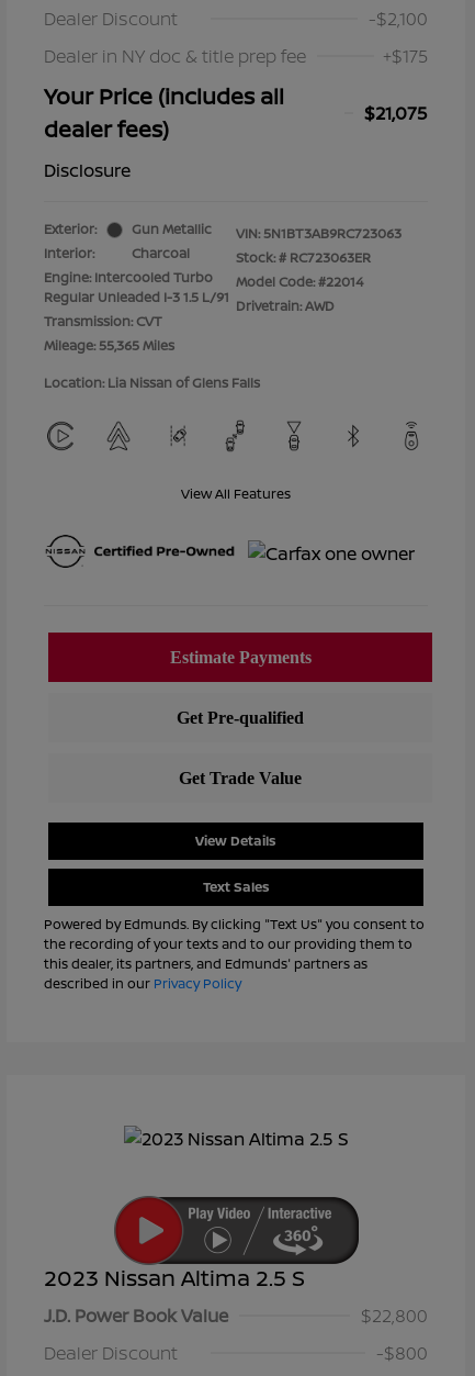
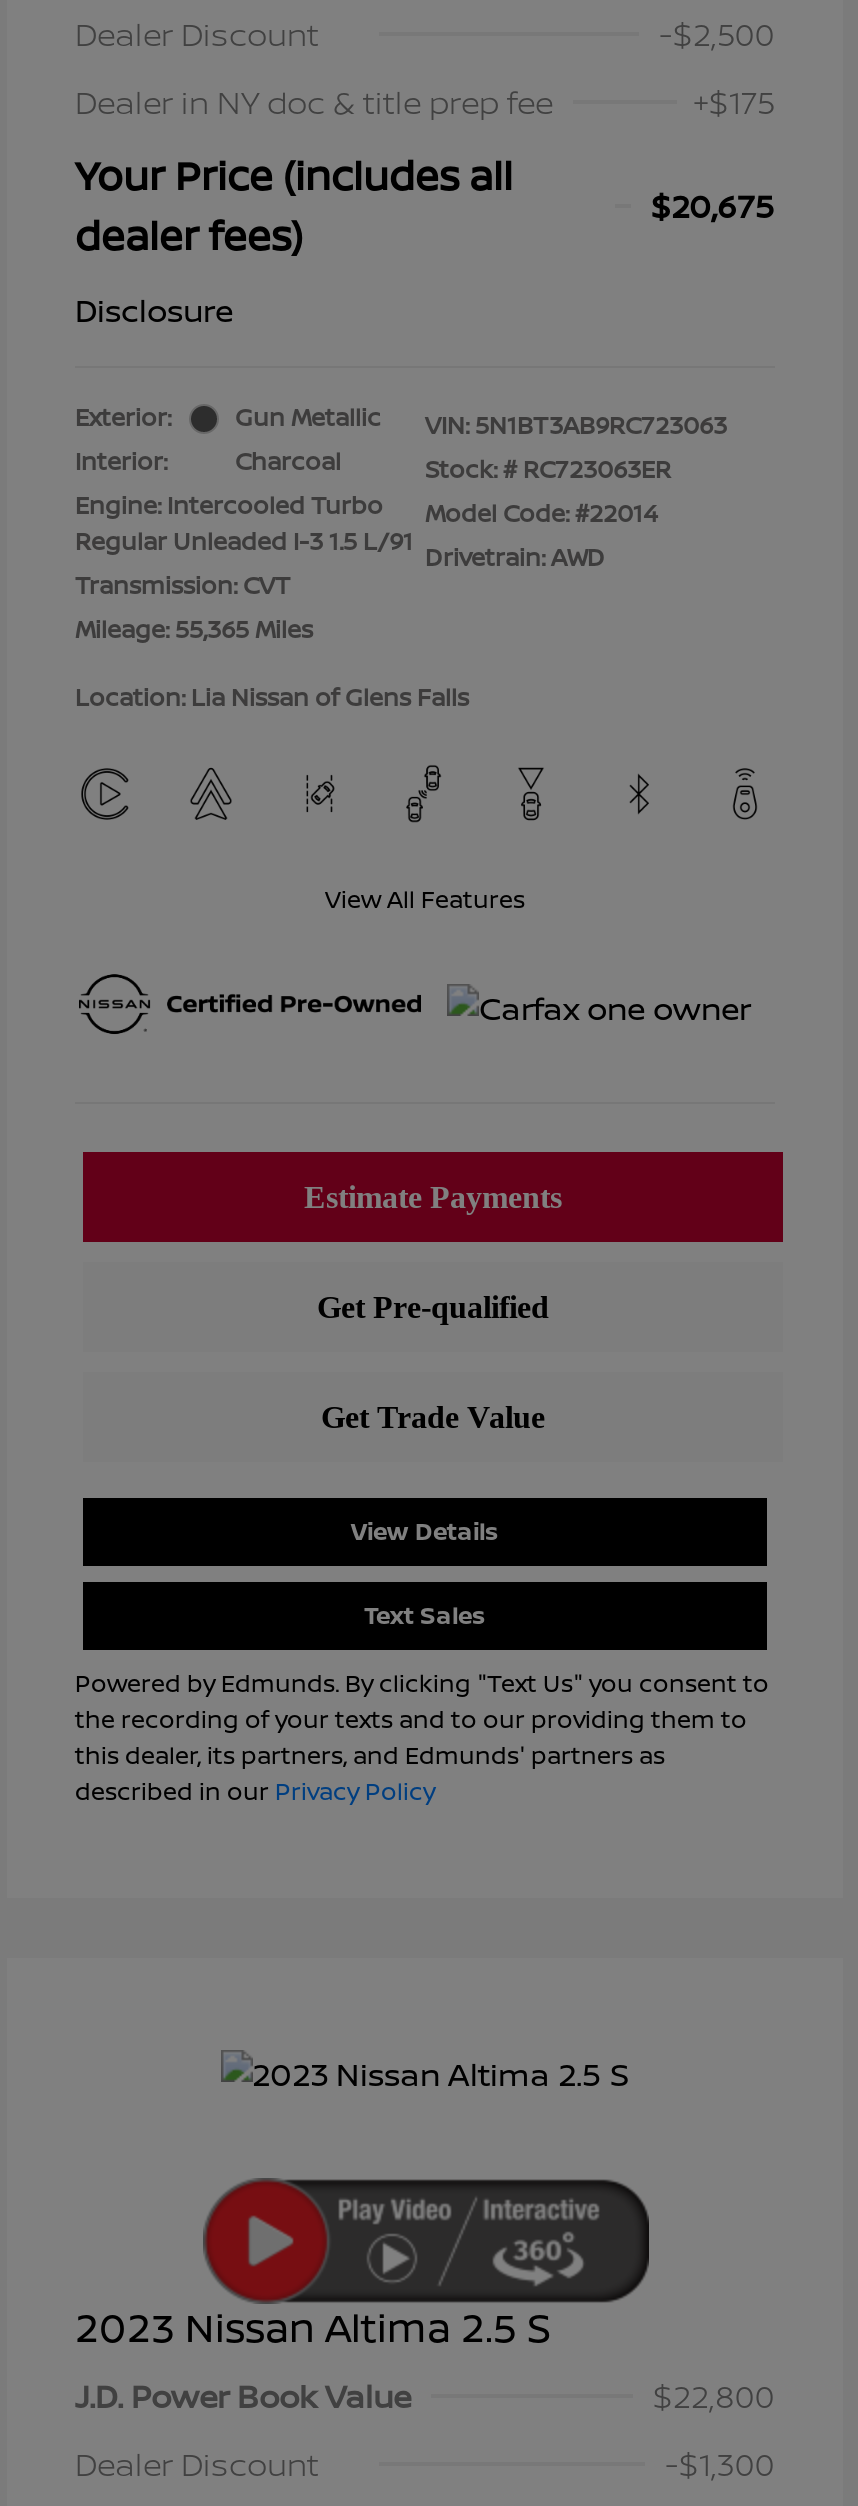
[369,7,428,31] -$2,100 -> [659,13,775,57] -$2,500
[364,102,428,126] $21,075 -> [651,185,775,229] $20,675
[376,1341,428,1365] -$800 -> [665,2443,775,2487] -$1,300

